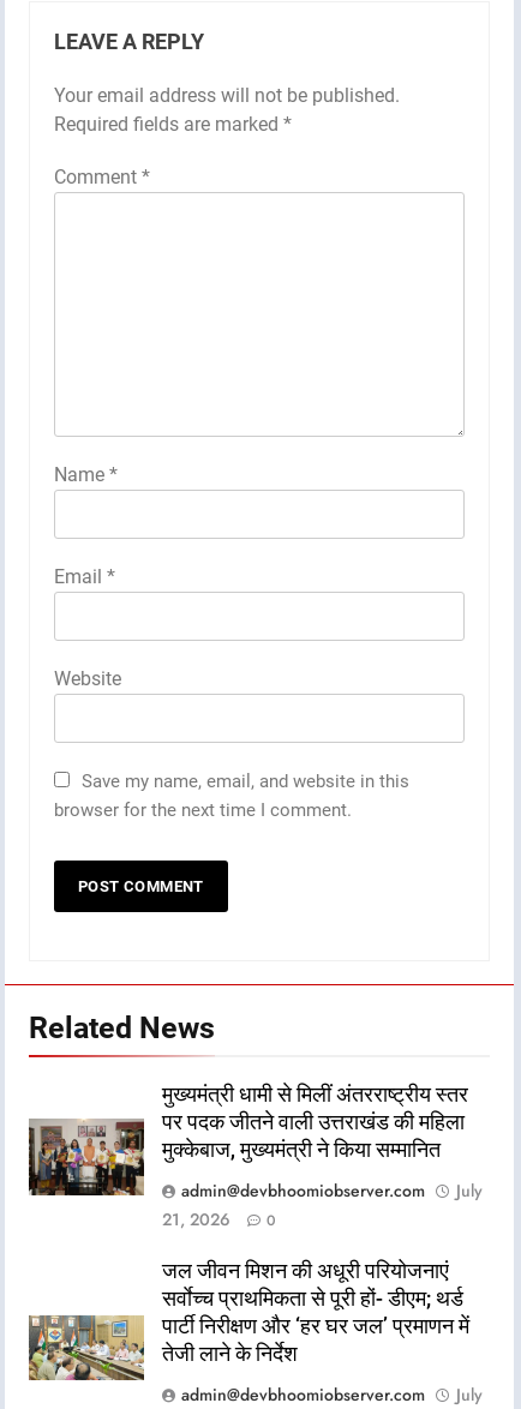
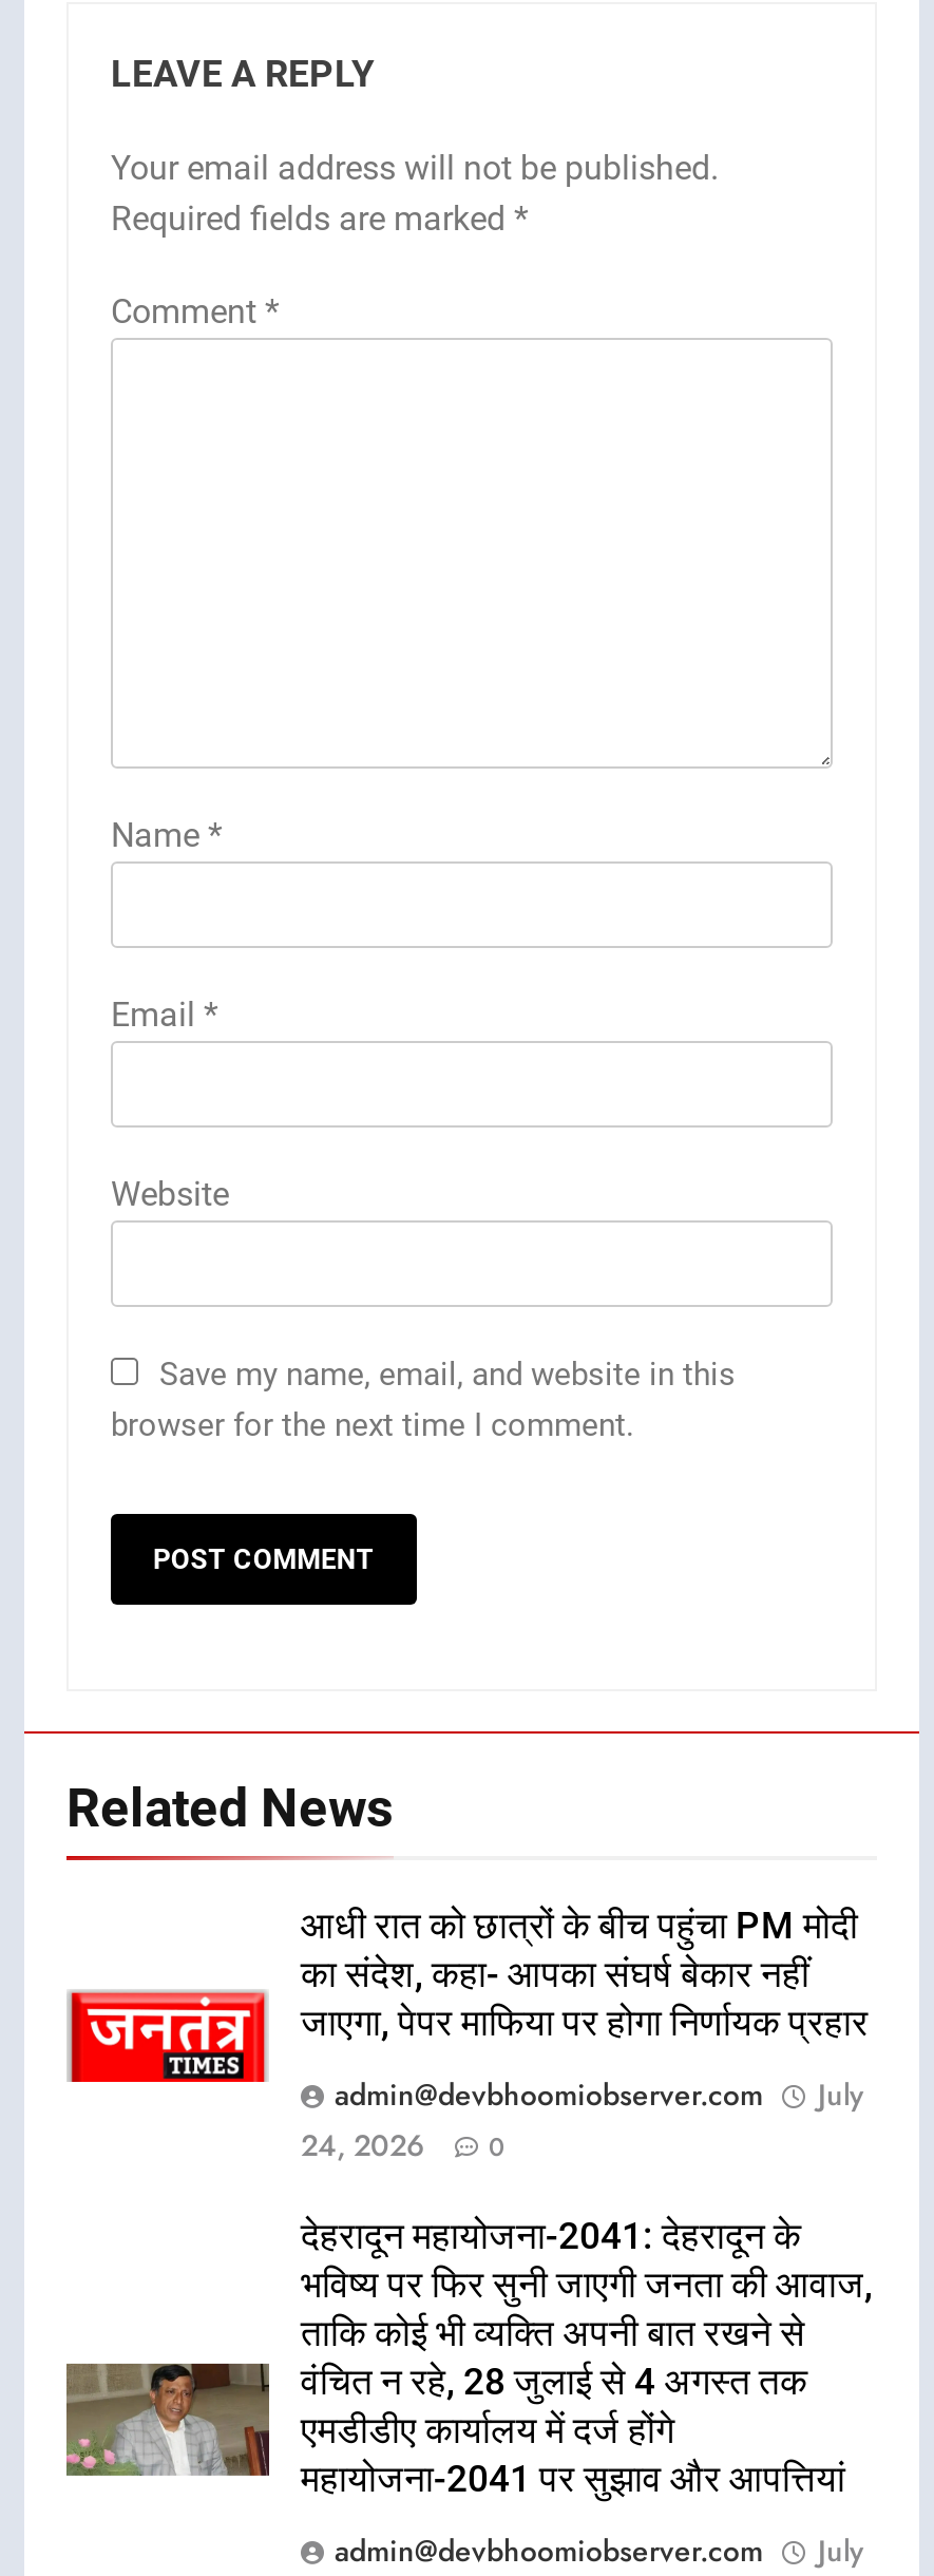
[28,1082,468,1197] [image] | मुख्यमंत्री धामी से मिलीं अंतरराष्ट्रीय स्तर | पर पदक जीतने वाली उत्तराखंड की महिला | मुक्केबाज, मुख्यमंत्री ने किया सम्मानित -> [66,1904,869,2103] [image] | आधी रात को छात्रों के बीच पहुंचा PM मोदी | का संदेश, कहा- आपका संघर्ष बेकार नहीं | जाएगा, पेपर माफिया पर होगा निर्णायक प्रहार
[162,1207,276,1231] 21, 2026 0 -> [301,2124,506,2166] 24, 2026 0
[29,1259,469,1381] [image] | जल जीवन मिशन की अधूरी परियोजनाएं | सर्वाेच्च प्राथमिकता से पूरी हों- डीएम; थर्ड | पार्टी निरीक्षण और ‘हर घर जल’ प्रमाणन में | तेजी लाने के निर्देश -> [66,2215,873,2500] [image] | देहरादून महायोजना-2041: देहरादून के | भविष्य पर फिर सुनी जाएगी जनता की आवाज, | ताकि कोई भी व्यक्ति अपनी बात रखने से | वंचित न रहे, 28 जुलाई से 4 अगस्त तक | एमडीडीए कार्यालय में दर्ज होंगे | महायोजना-2041 पर सुझाव और आपत्तियां

